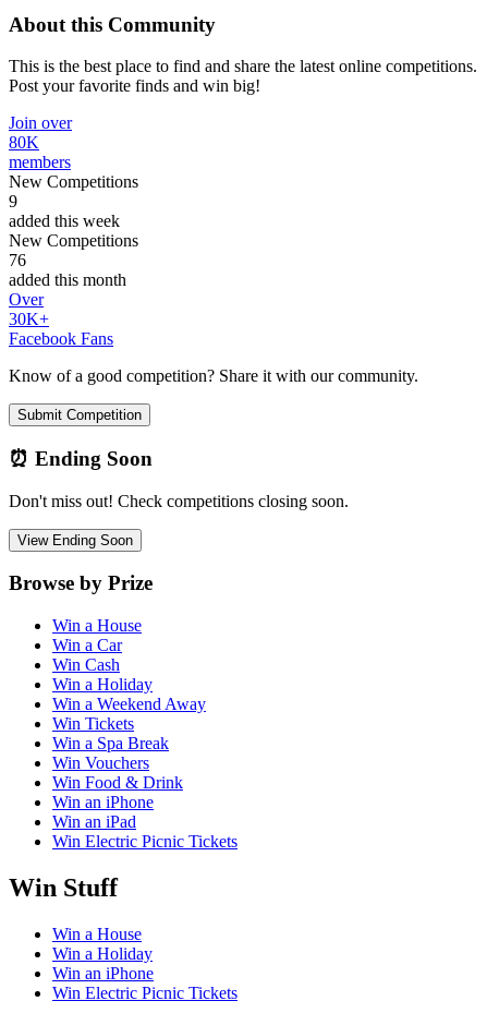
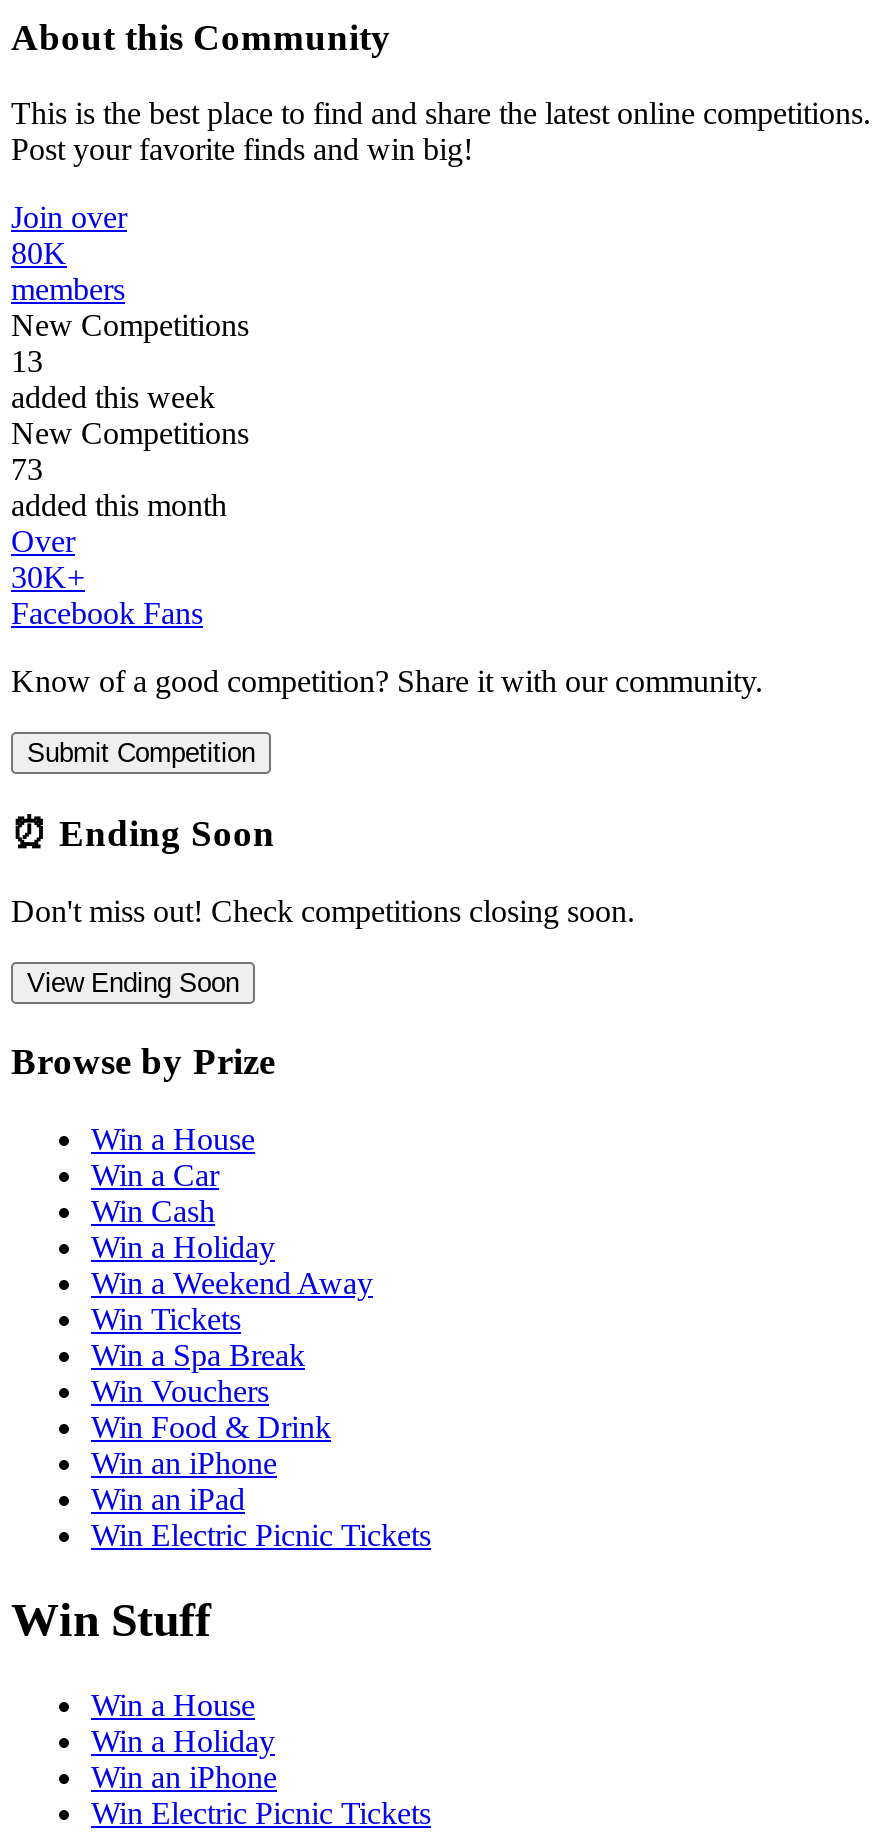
[9,192,17,211] 9 -> [11,344,43,378] 13
[9,251,26,270] 76 -> [11,452,43,486] 73

